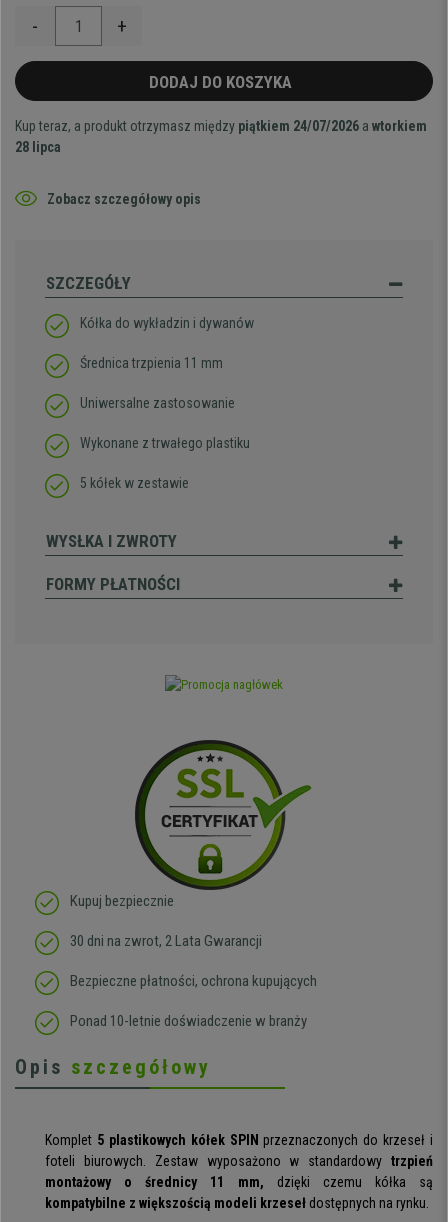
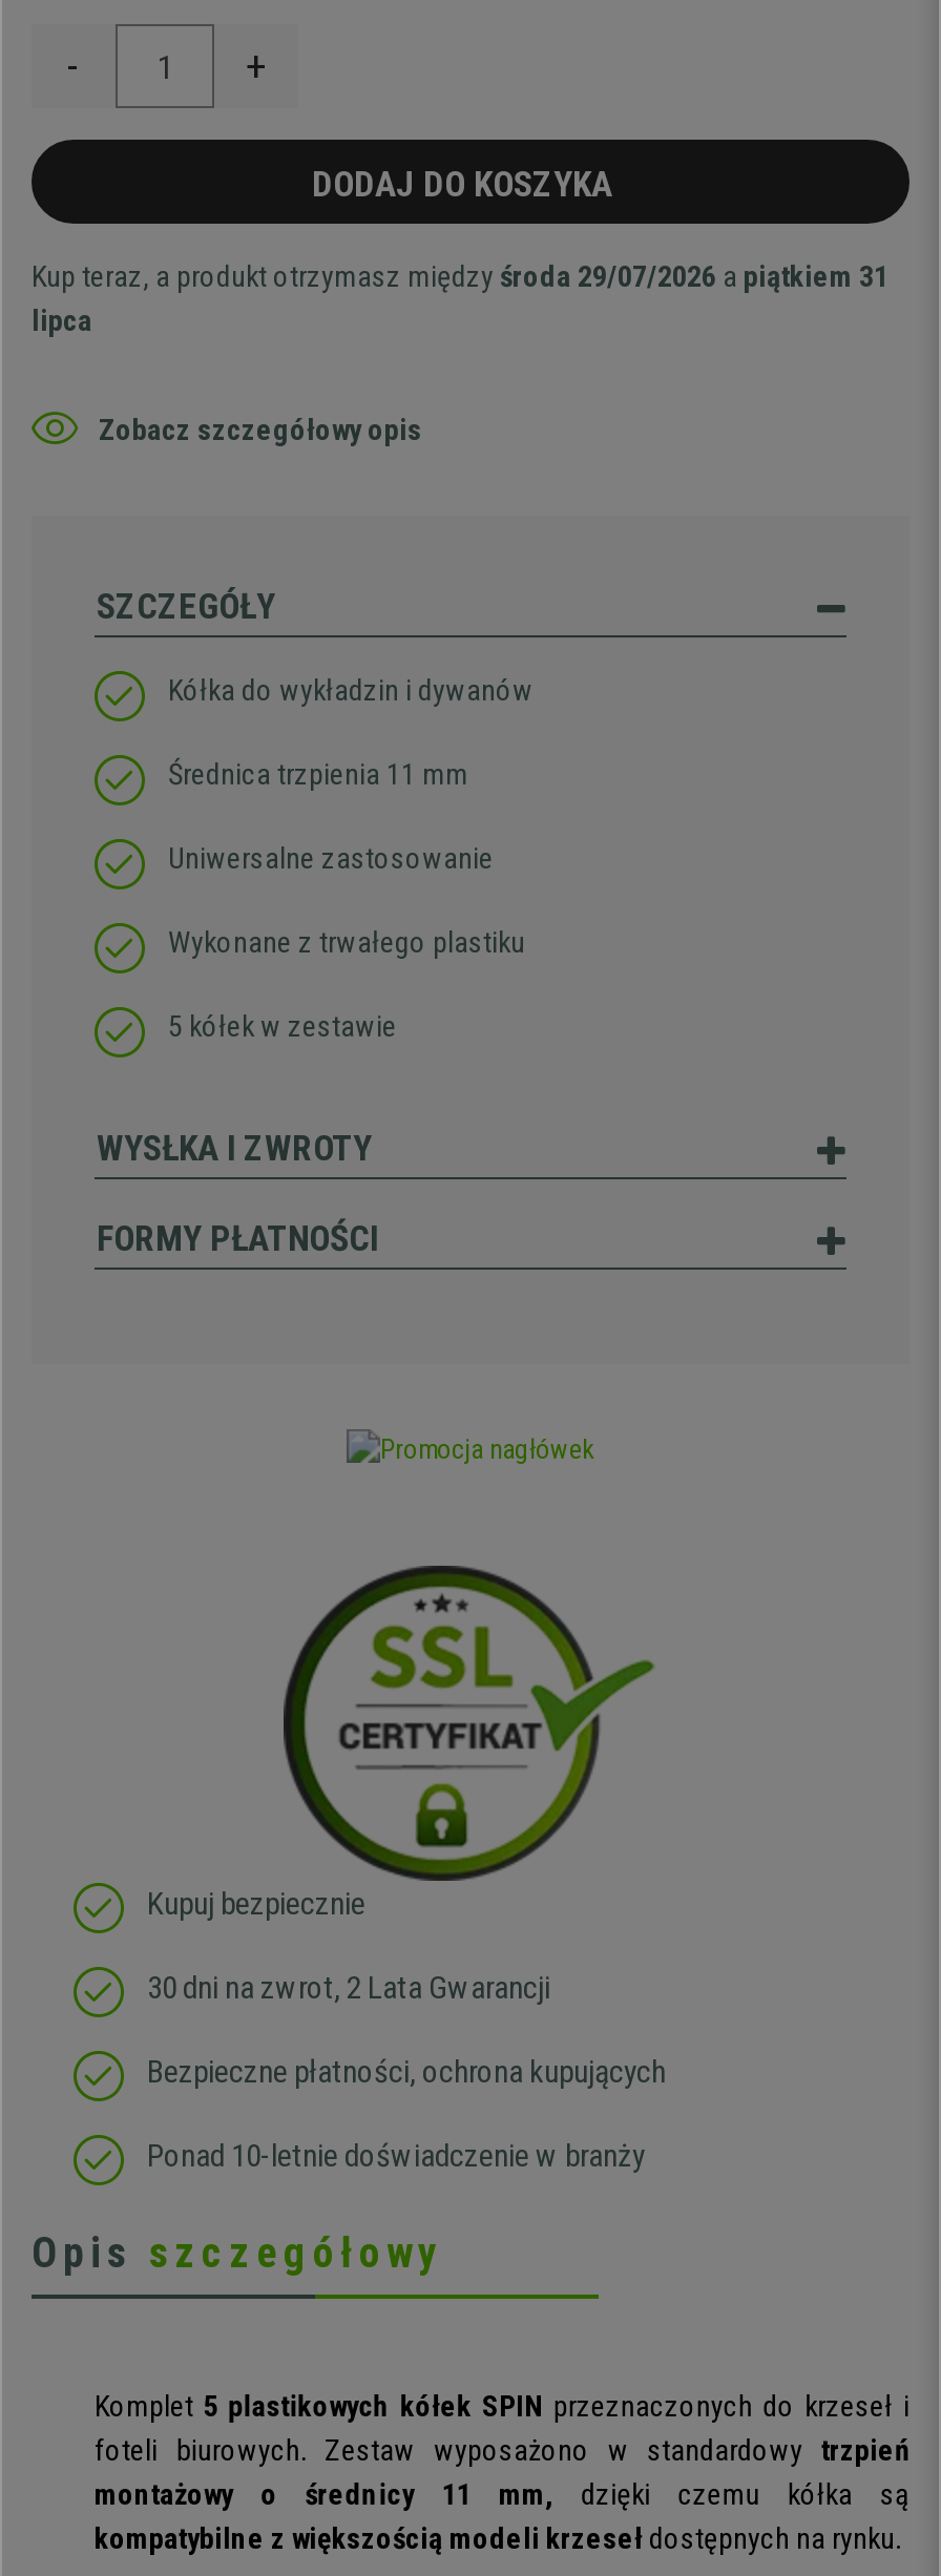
[15,118,427,155] Kup teraz, a produkt otrzymasz między piątkiem 24/07/2026 a wtorkiem | 28 lipca -> [32,259,888,337] Kup teraz, a produkt otrzymasz między środa 29/07/2026 a piątkiem 31 | lipca

